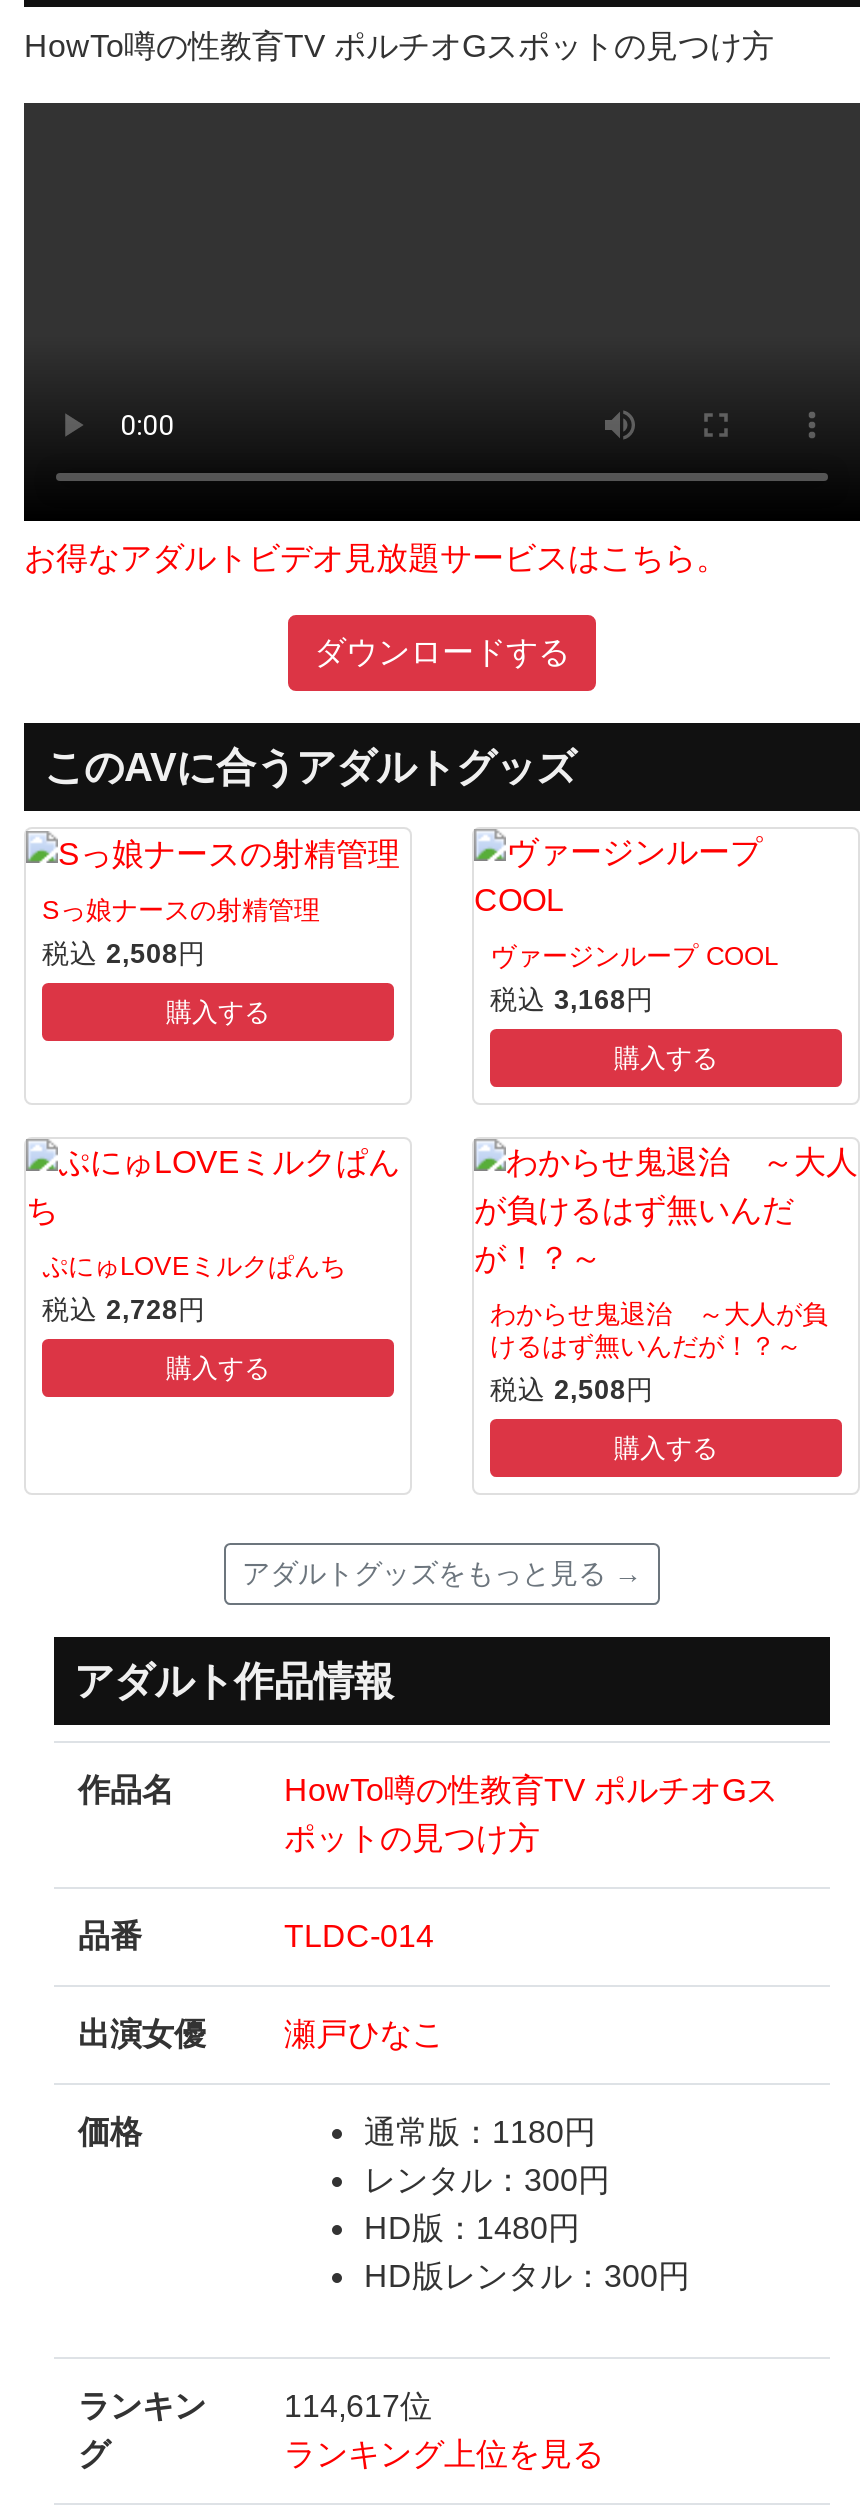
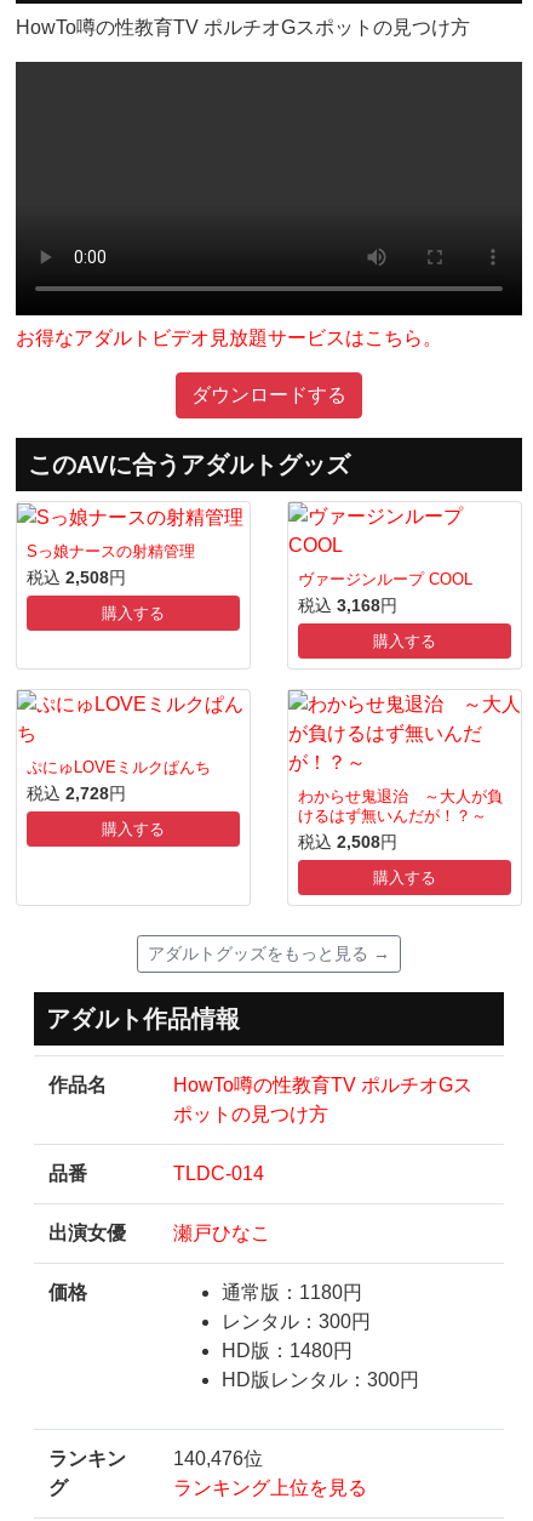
[284,2389,432,2423] 114,617位 -> [173,1448,263,1469] 140,476位

